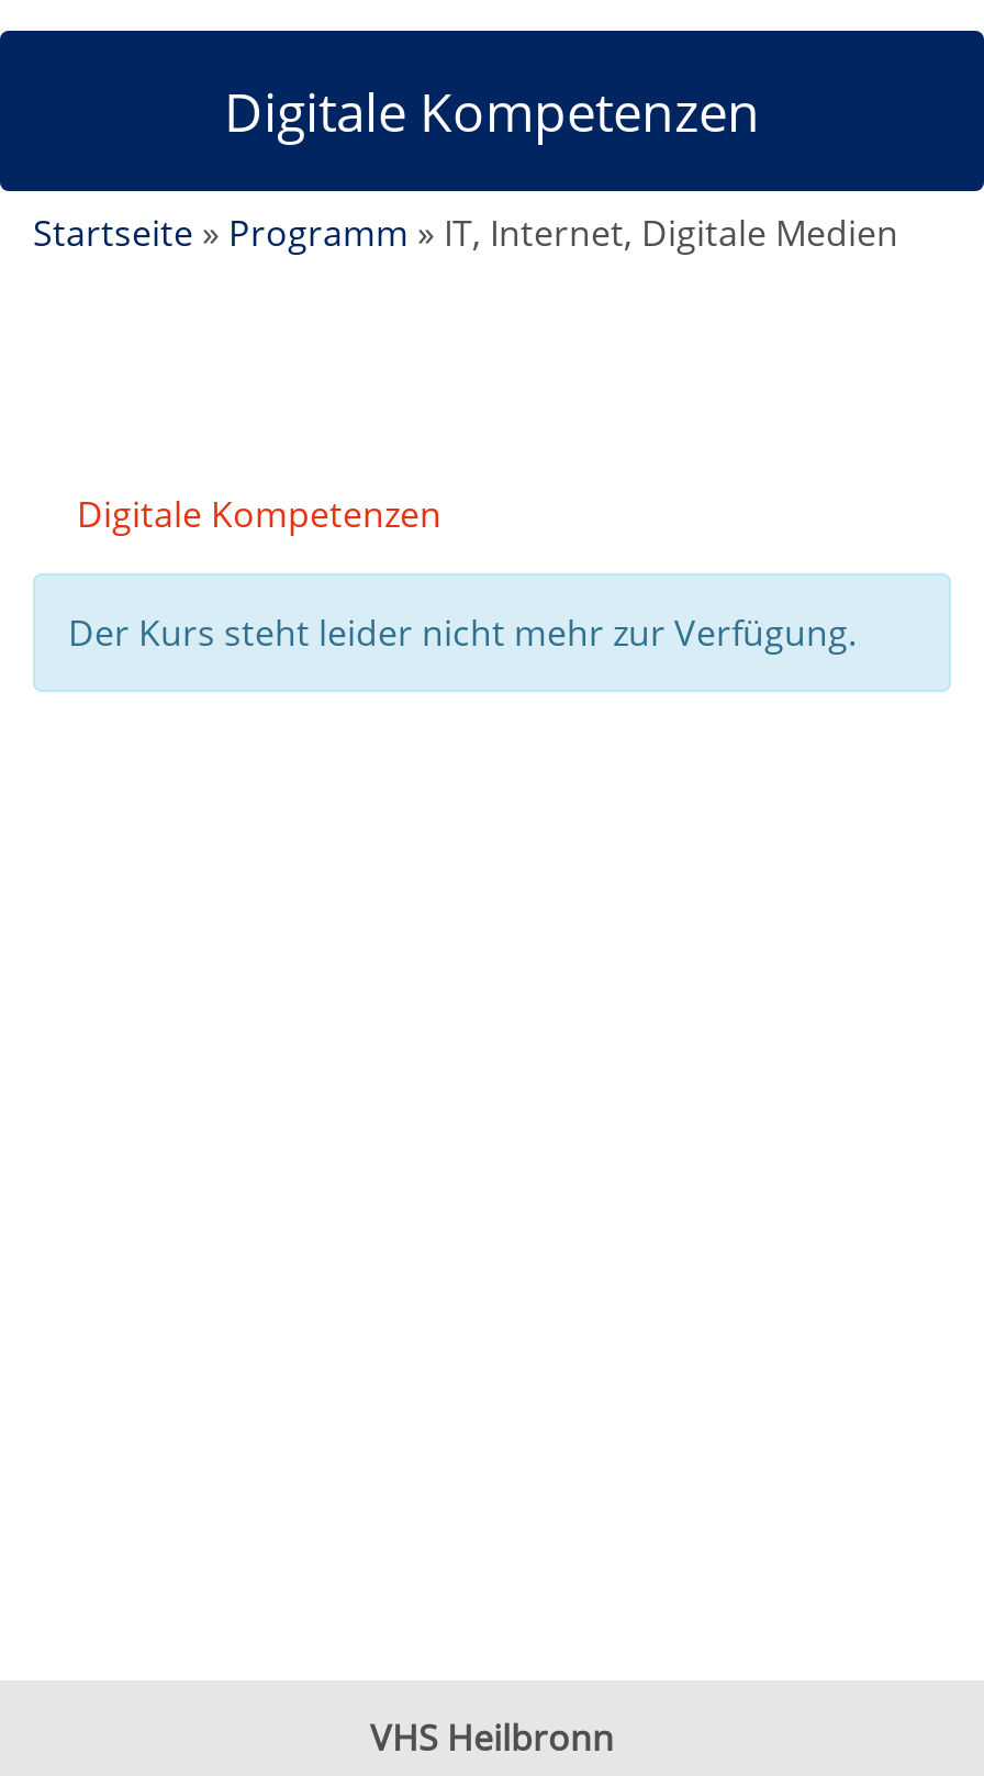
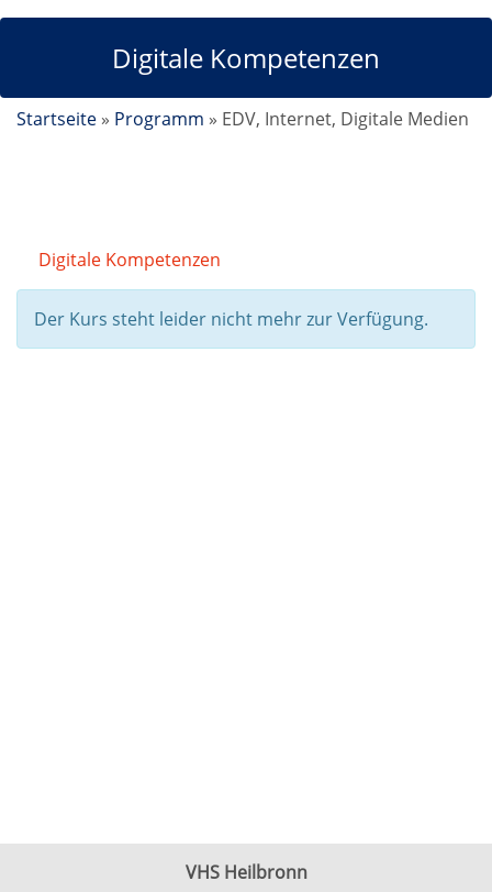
[33,209,898,257] Startseite» Programm» IT, Internet, Digitale Medien -> [16,107,469,131] Startseite» Programm» EDV, Internet, Digitale Medien

